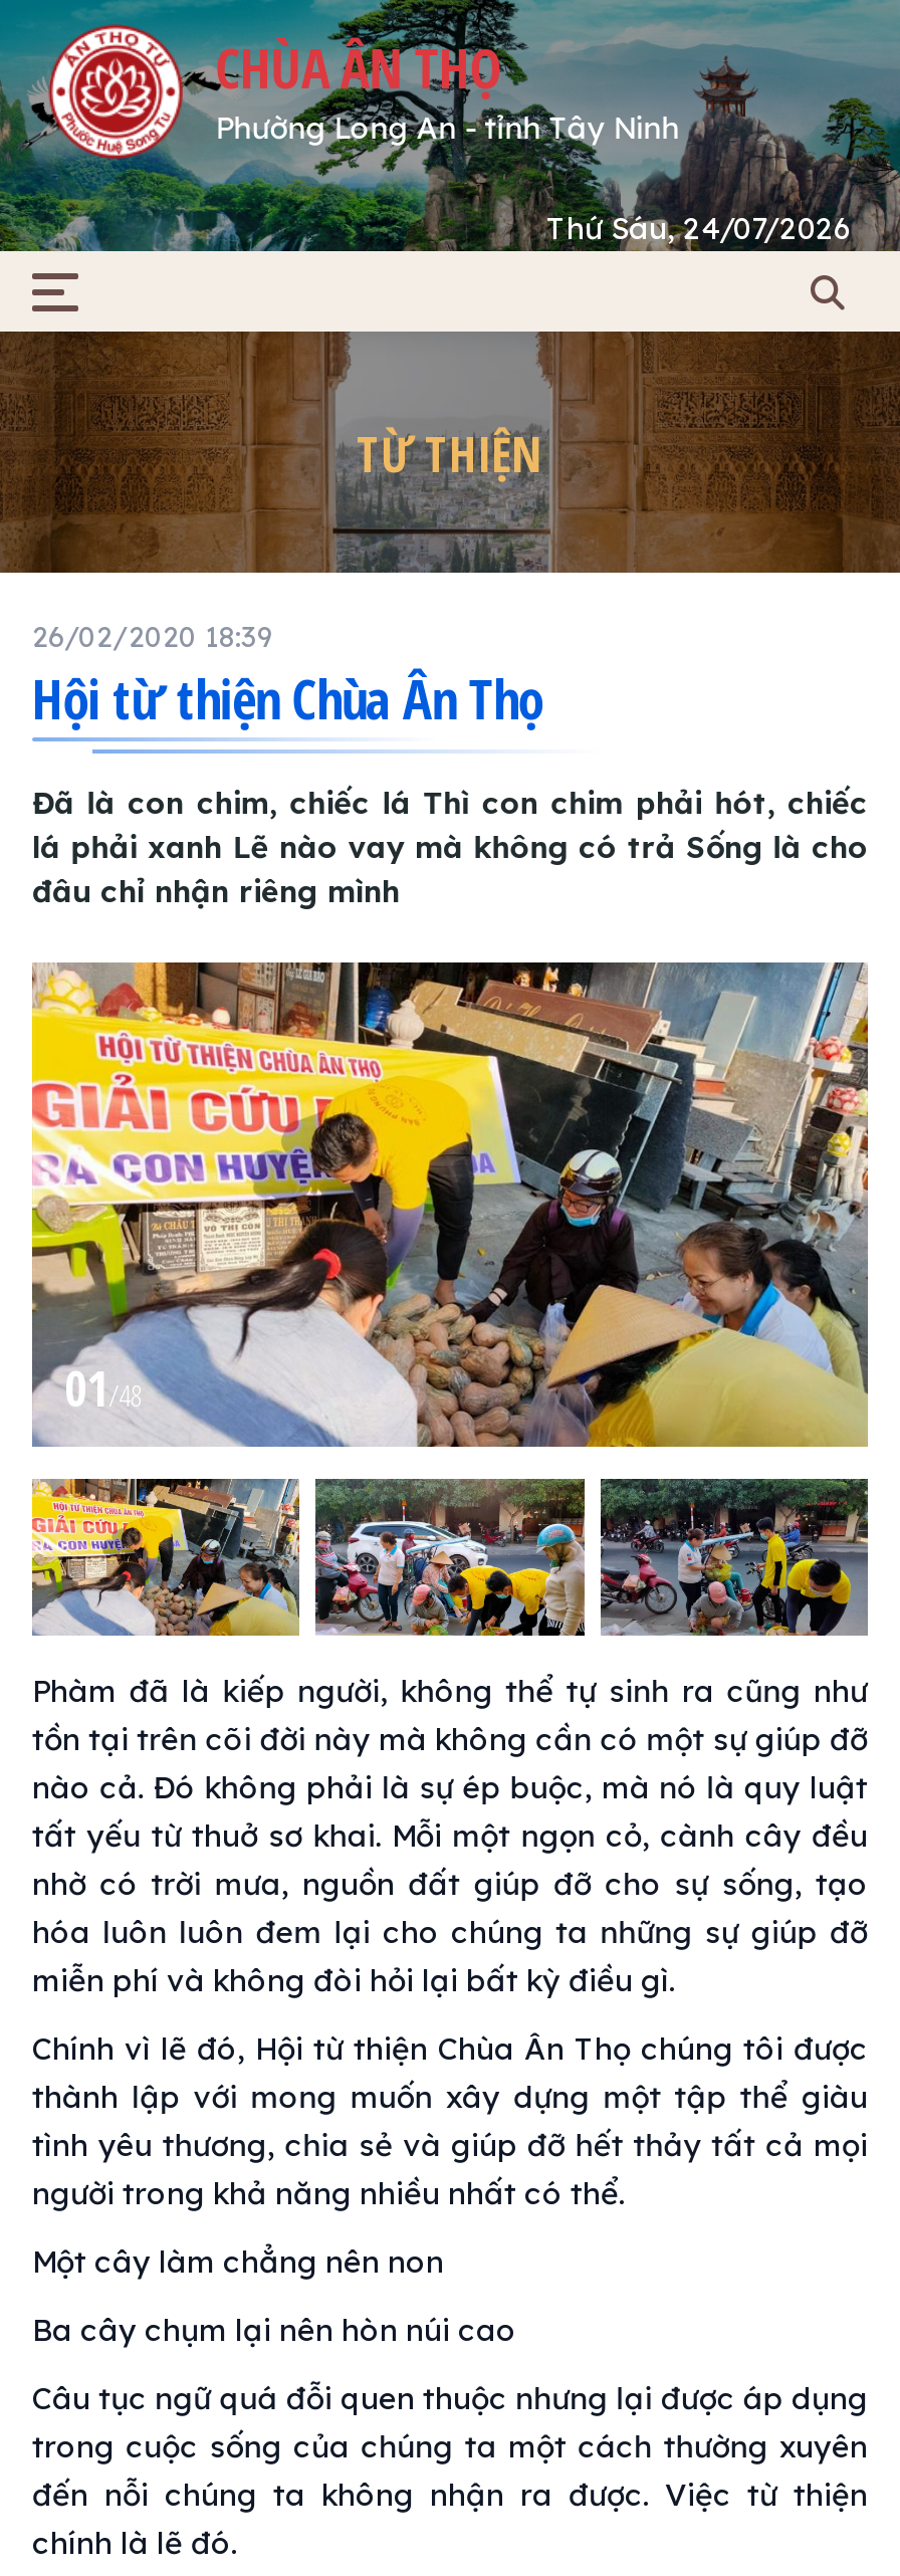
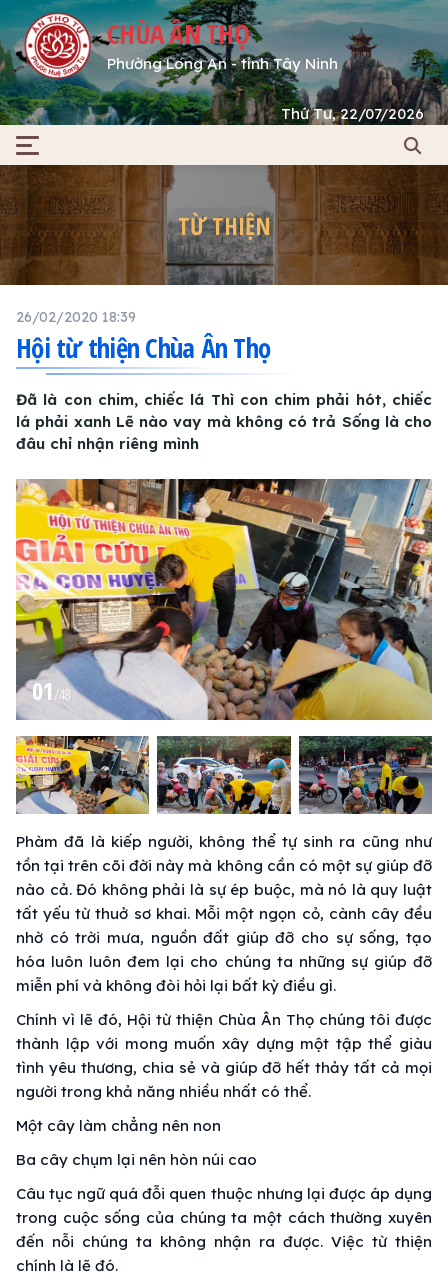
[546,209,852,248] Thứ Sáu, 24/07/2026 -> [281,104,424,123] Thứ Tư, 22/07/2026

